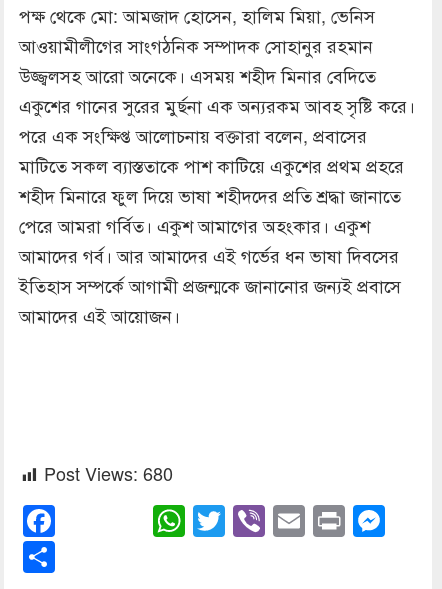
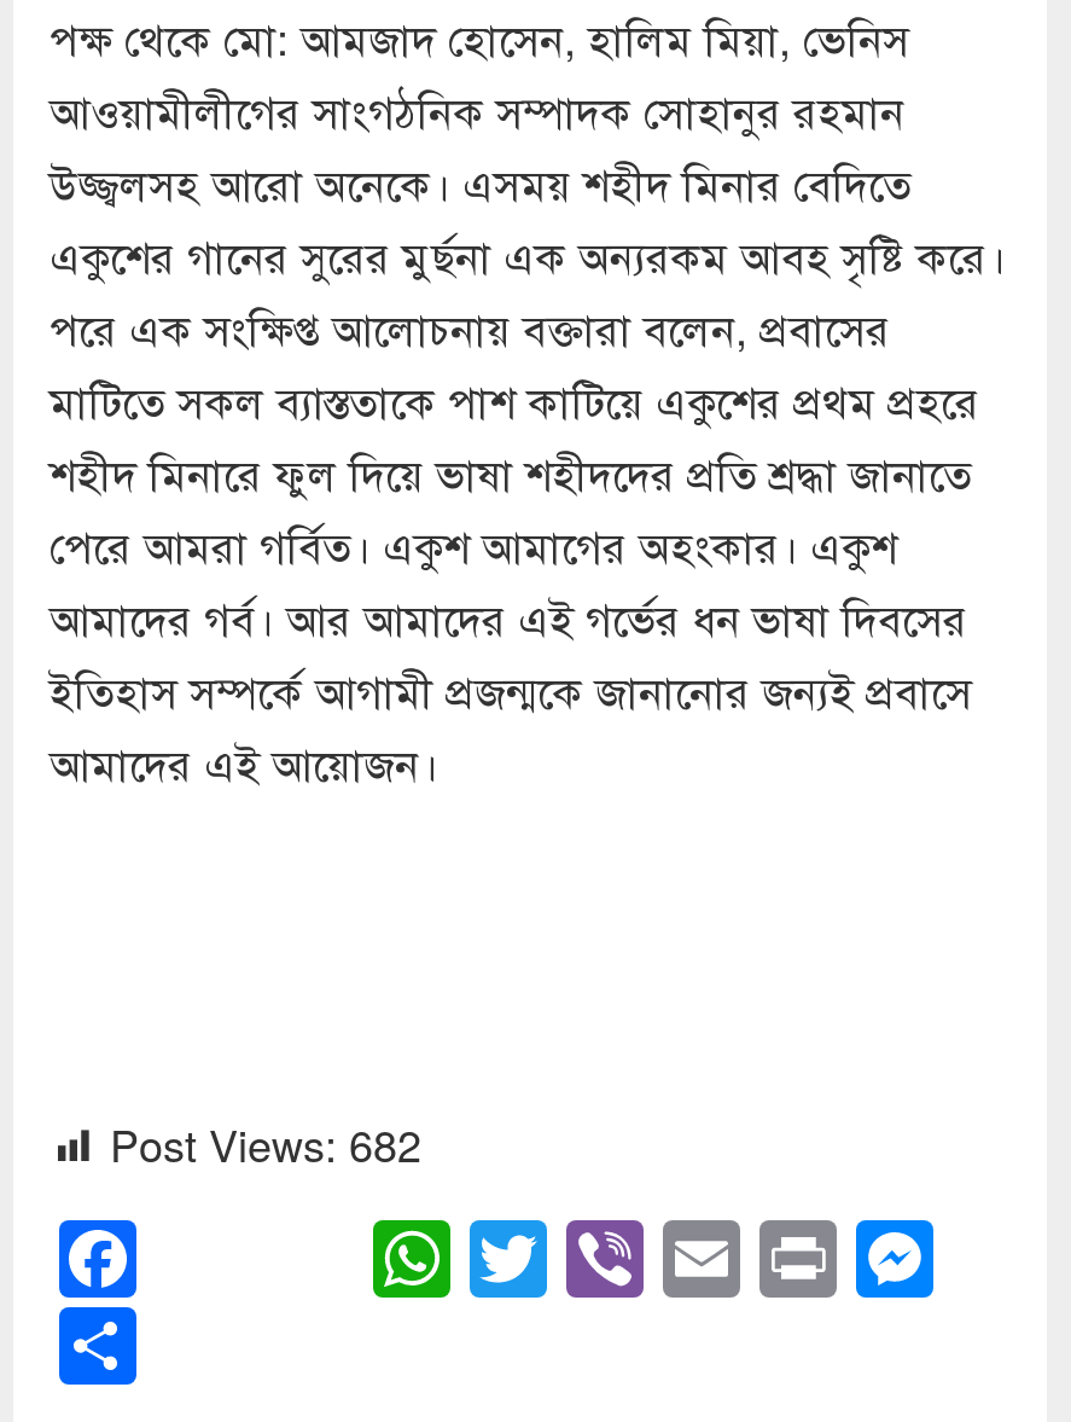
[44,460,173,486] Post Views: 680 -> [110,1112,421,1175] Post Views: 682

